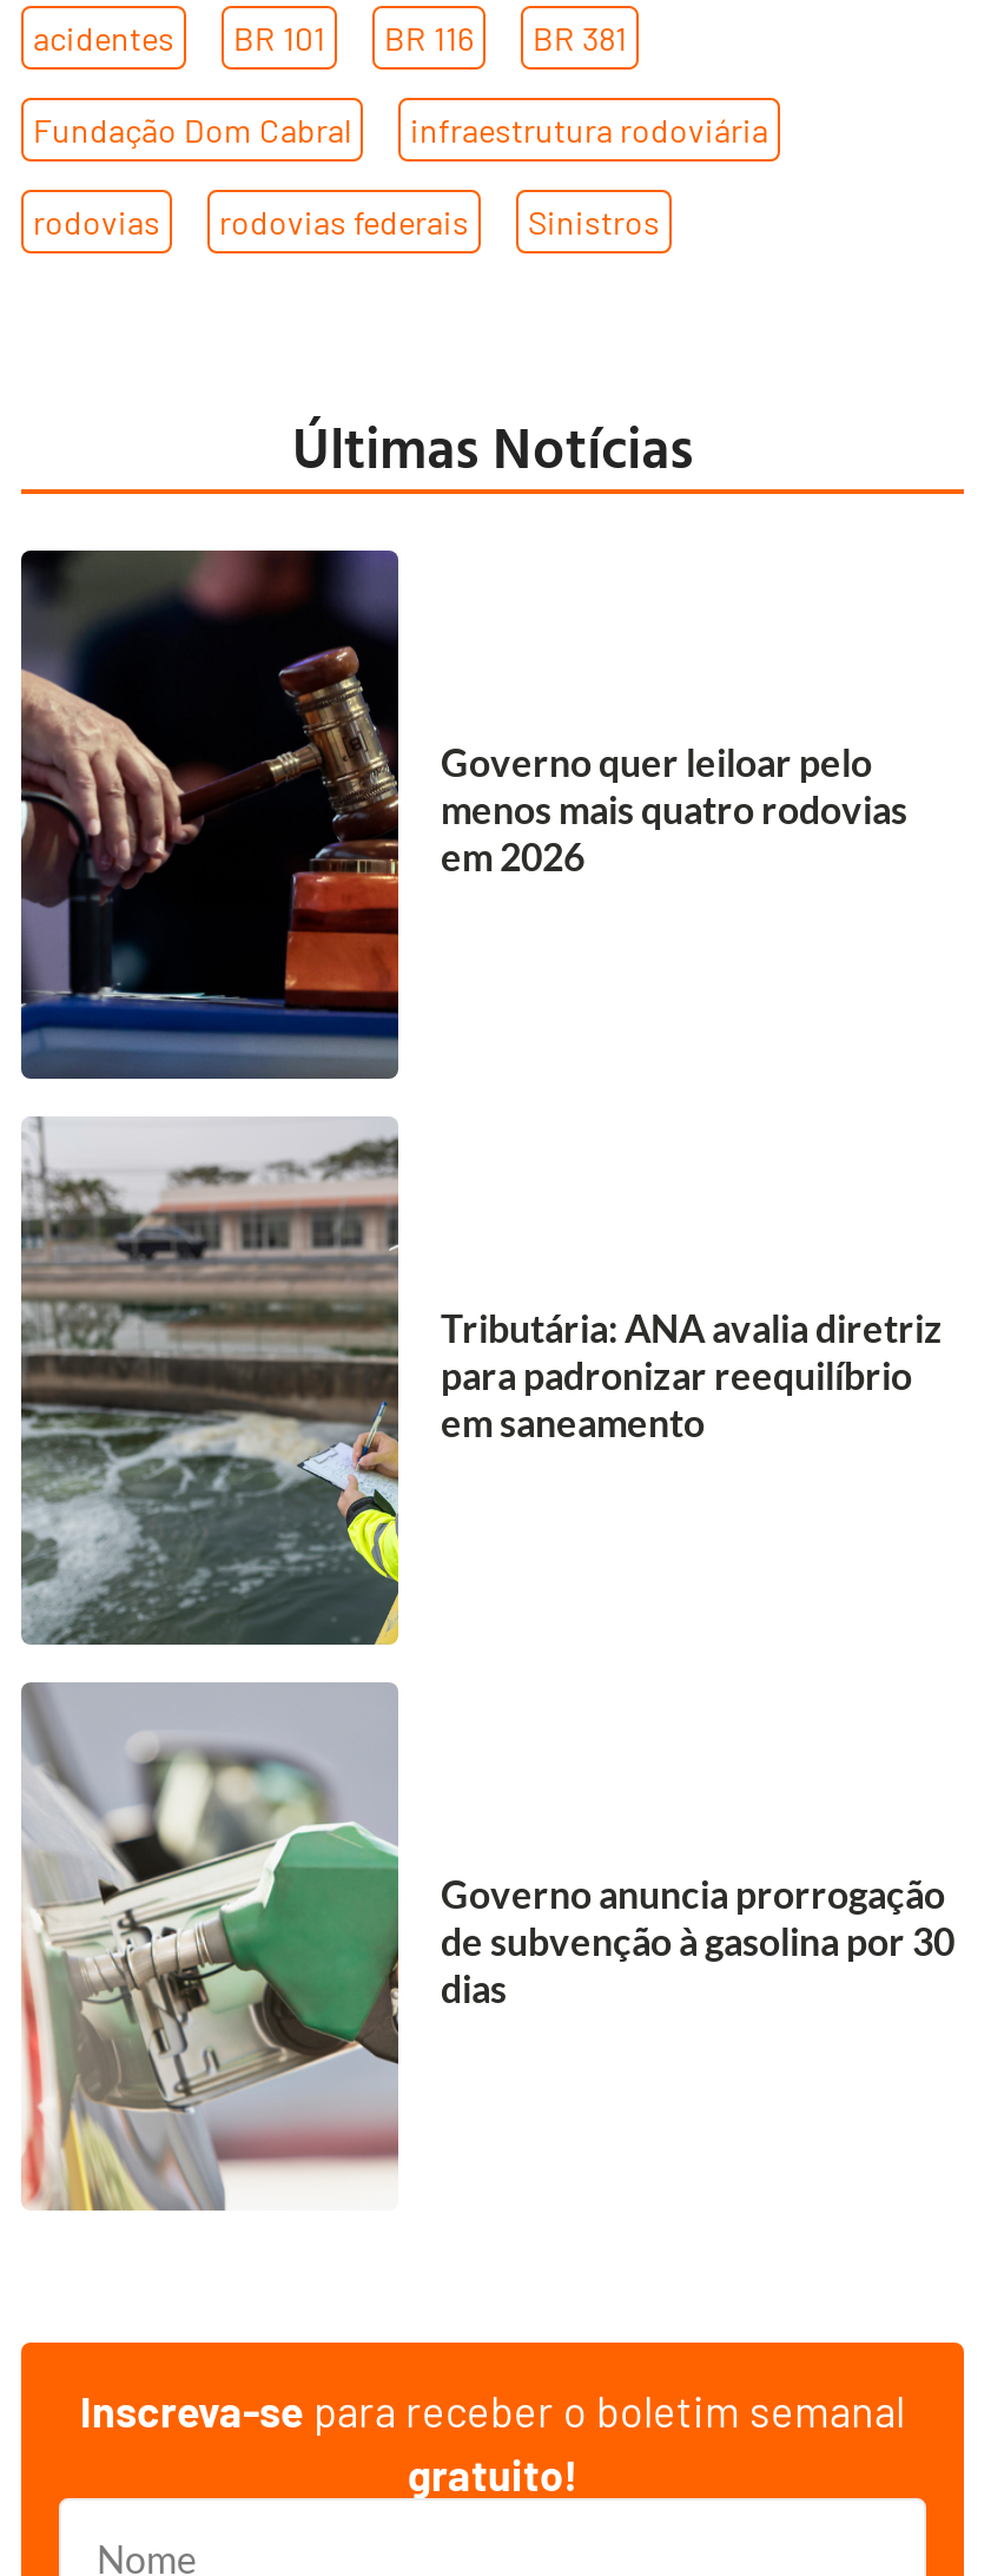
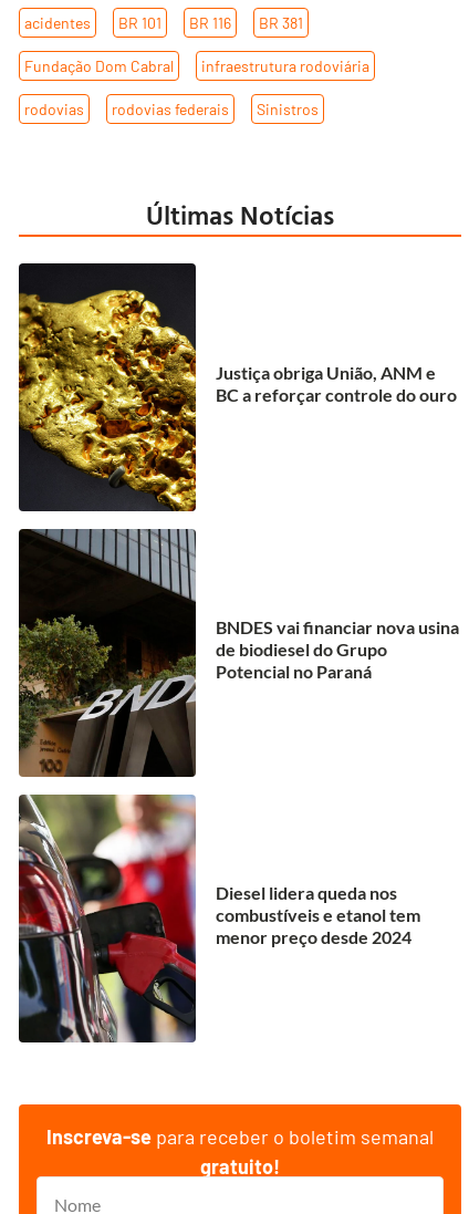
[19,548,907,1079] [image] | Governo quer leiloar pelo | menos mais quatro rodovias | em 2026 -> [18,262,457,511] [image] | Justiça obriga União, ANM e | BC a reforçar controle do ouro
[19,1116,943,1647] [image] | Tributária: ANA avalia diretriz | para padronizar reequilíbrio | em saneamento -> [18,528,459,778] [image] | BNDES vai financiar nova usina | de biodiesel do Grupo | Potencial no Paraná
[21,1682,954,2213] [image] | Governo anuncia prorrogação | de subvenção à gasolina por 30 | dias -> [18,795,420,1044] [image] | Diesel lidera queda nos | combustíveis e etanol tem | menor preço desde 2024

